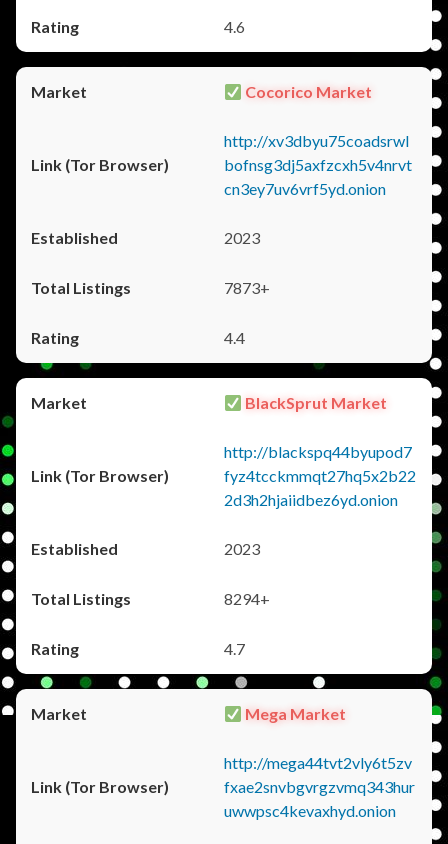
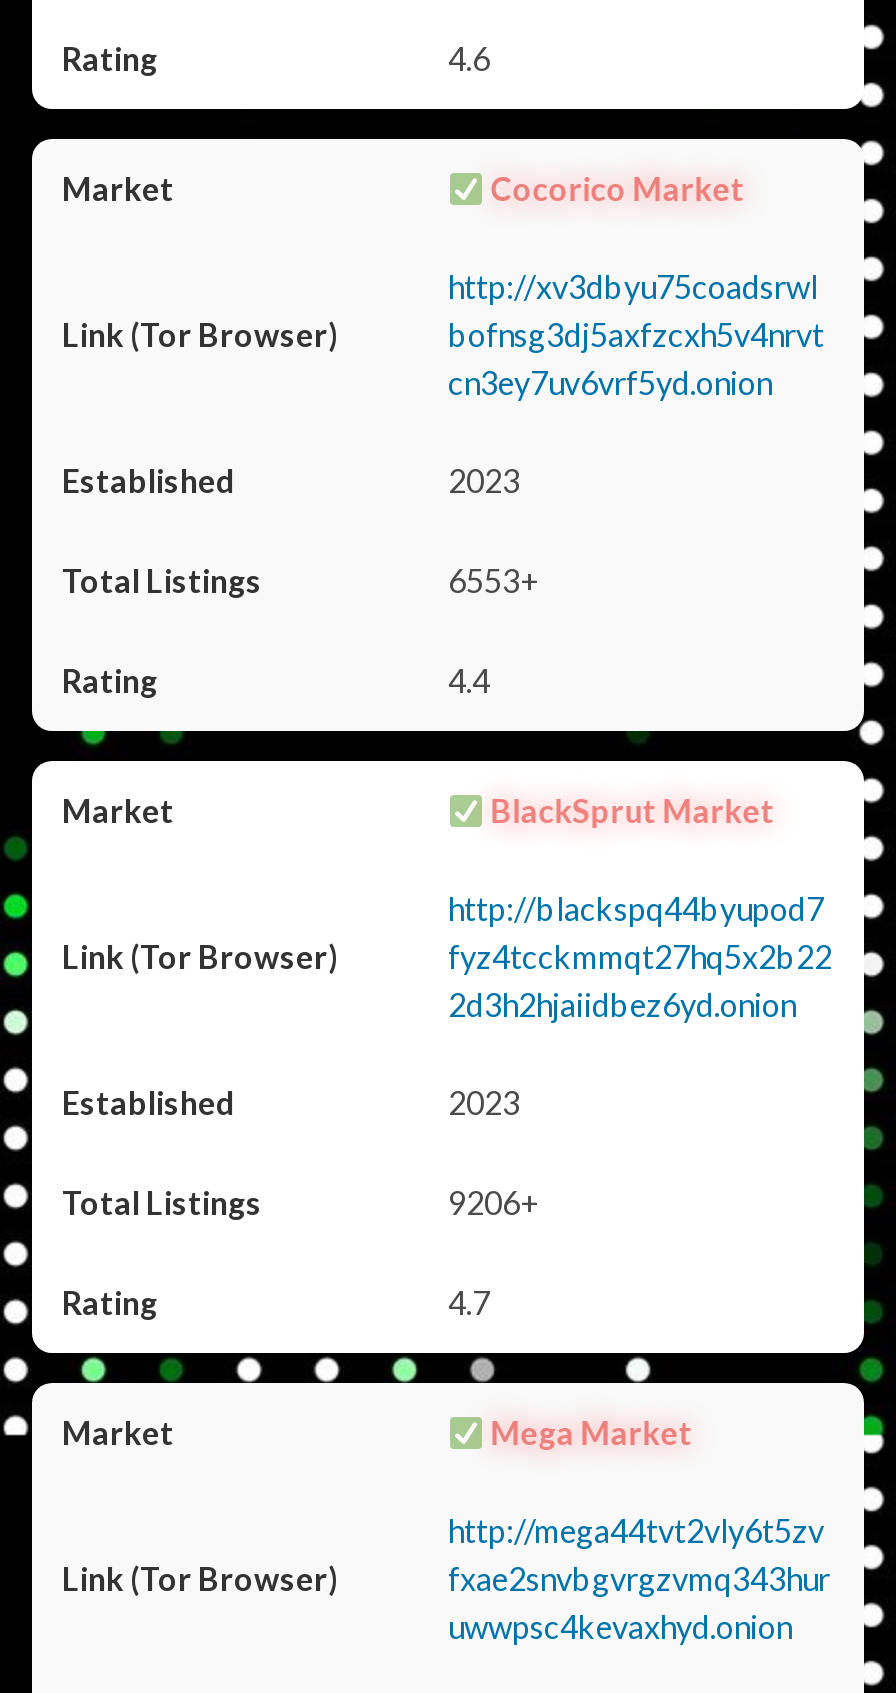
[224,278,270,297] 7873+ -> [448,561,540,599] 6553+
[224,589,270,608] 8294+ -> [448,1183,540,1221] 9206+

